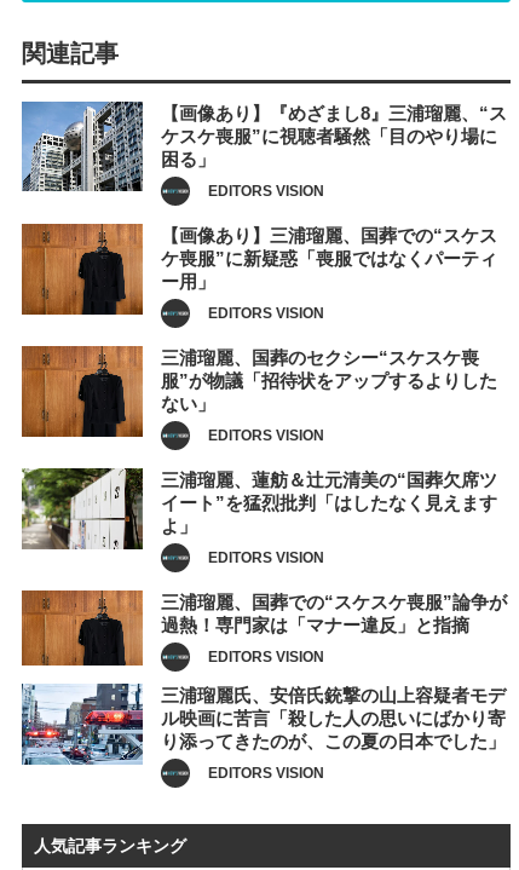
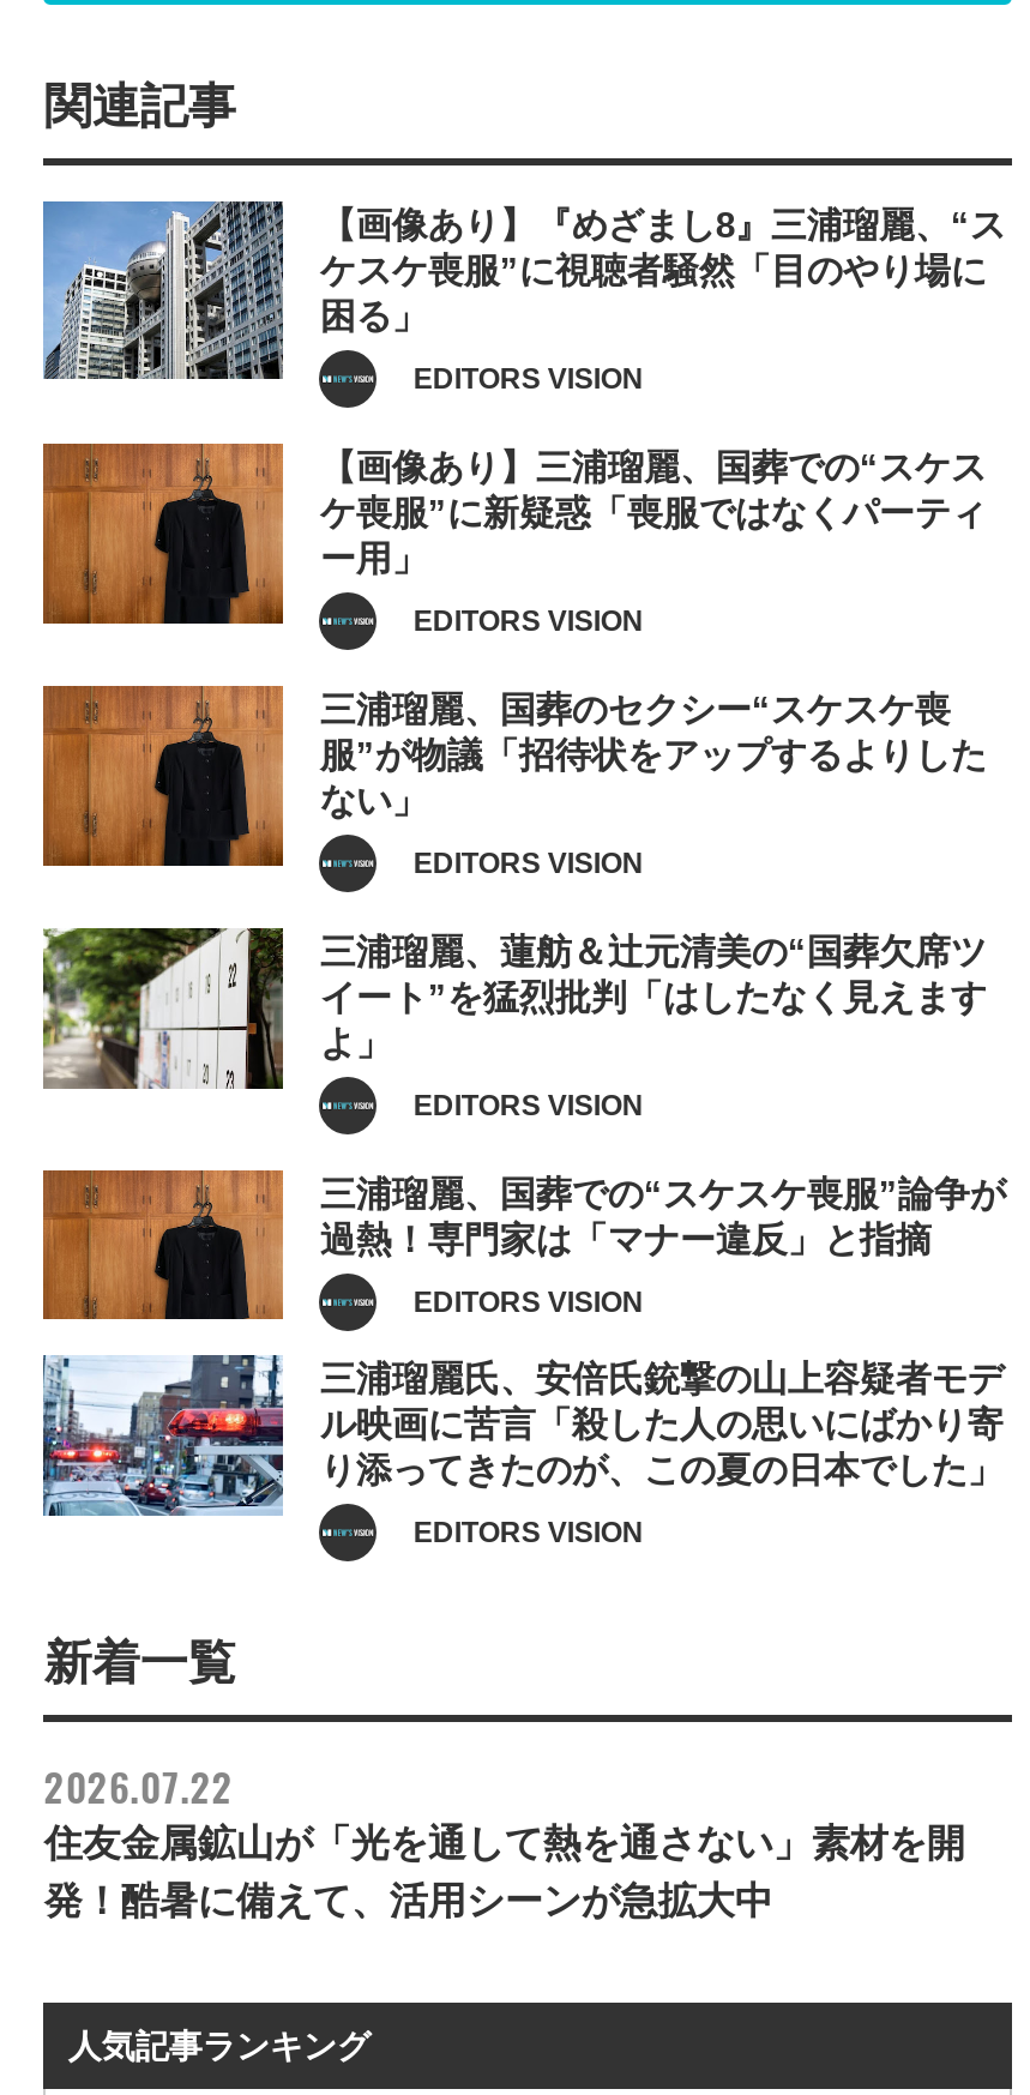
none -> [44,1635,965,1921] 新着一覧 | 2026.07.22 | 住友金属鉱山が「光を通して熱を通さない」素材を開 | 発！酷暑に備えて、活用シーンが急拡大中

